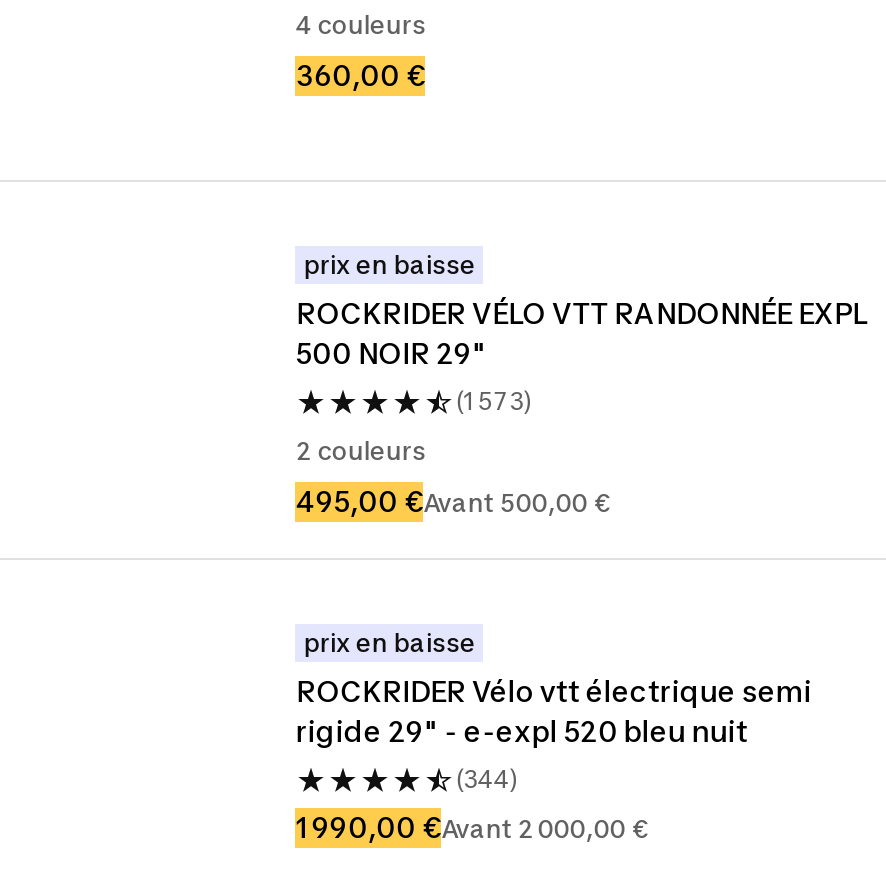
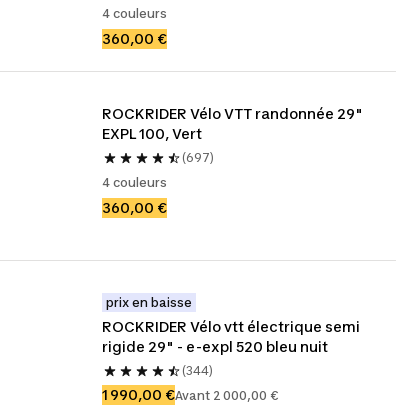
[296,250,866,518] prix en baisse | ROCKRIDER VÉLO VTT RANDONNÉE EXPL | 500 NOIR 29" | (1 573) | 2 couleurs | 495,00 €Avant 500,00 € -> [102,105,363,216] ROCKRIDER Vélo VTT randonnée 29" | EXPL 100, Vert | (697) | 4 couleurs | 360,00 €

